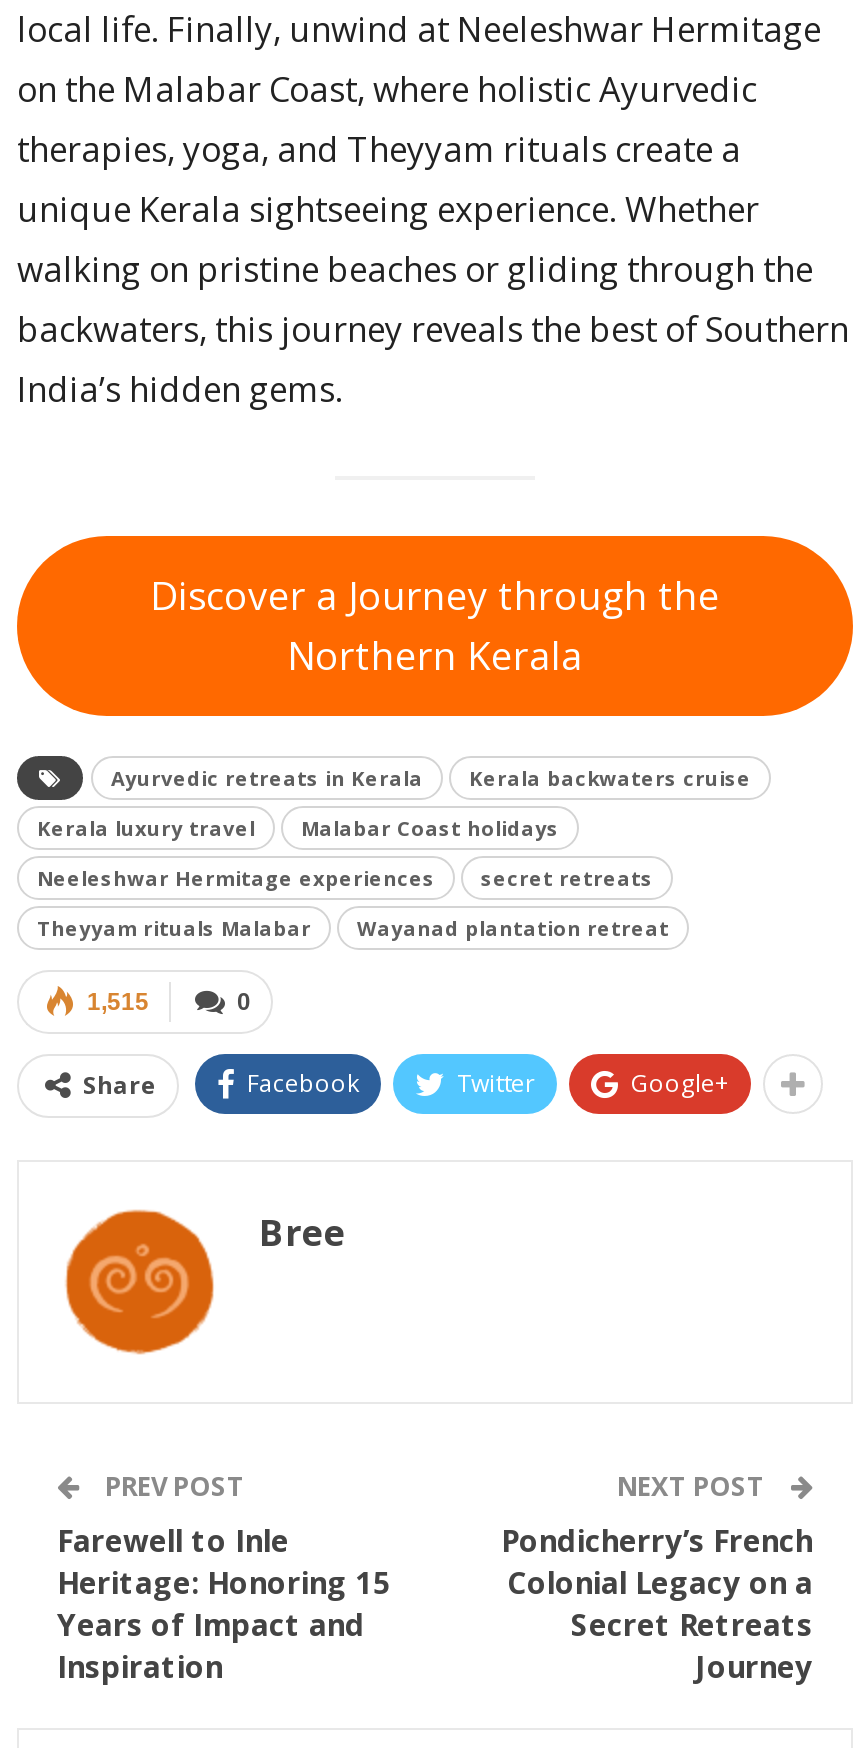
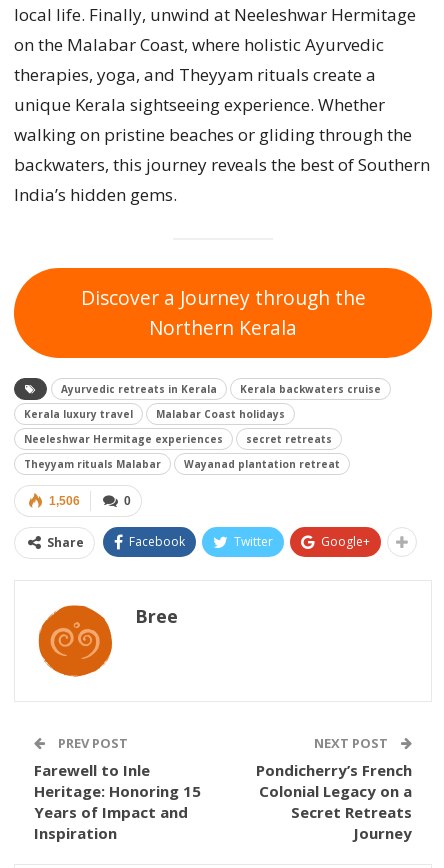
[87,988,149,1016] 1,515 -> [49,494,80,508] 1,506

